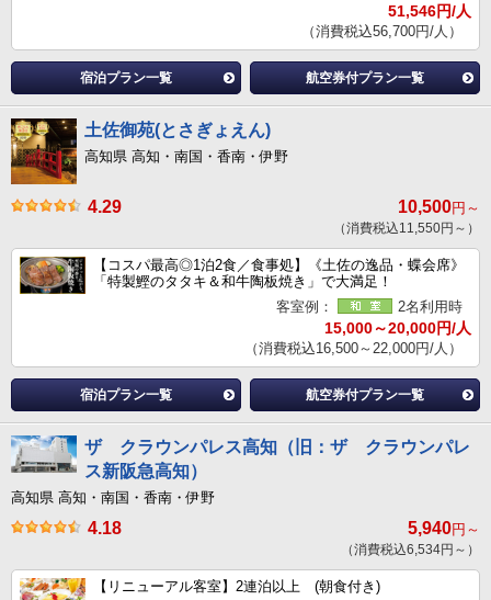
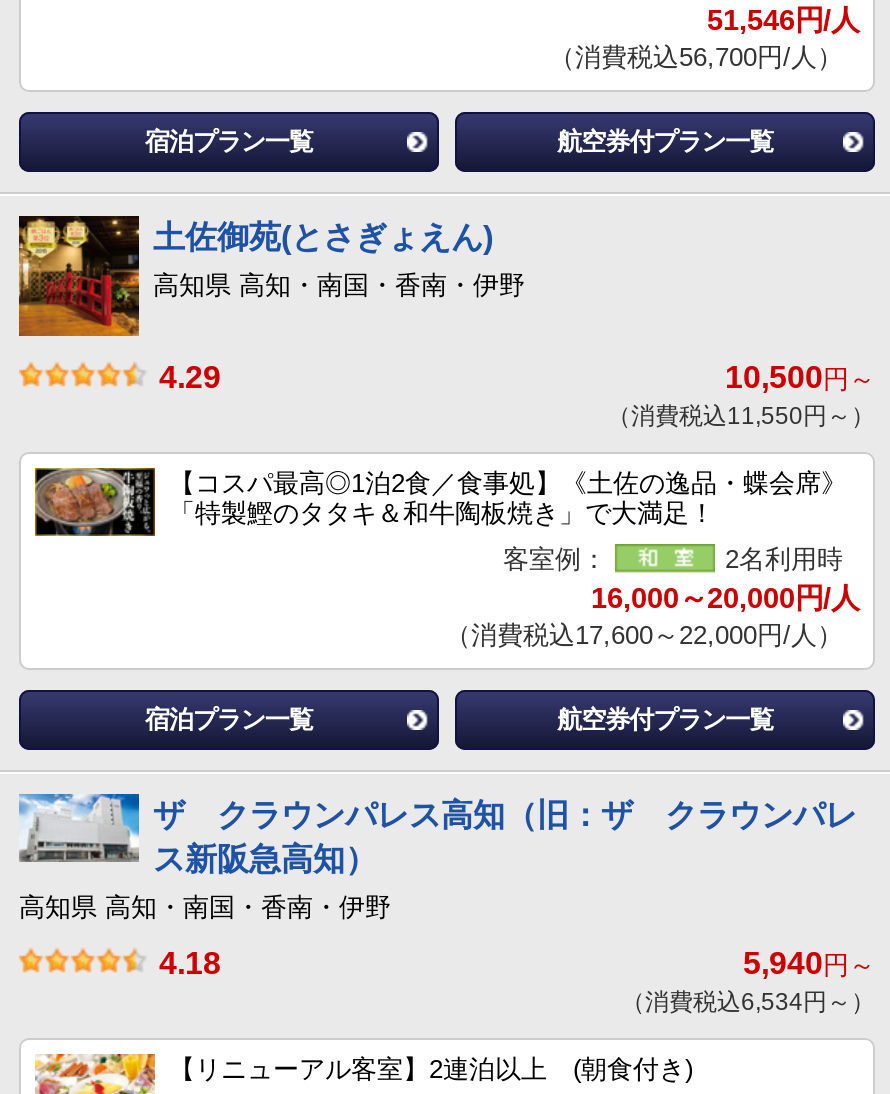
[324,319,471,337] 15,000～20,000円/人 -> [591,582,859,614] 16,000～20,000円/人
[244,340,463,356] （消費税込16,500～22,000円/人） -> [445,620,843,650] （消費税込17,600～22,000円/人）

